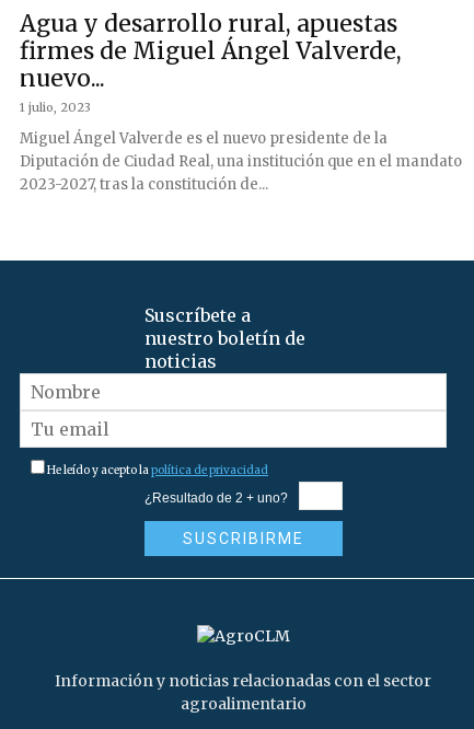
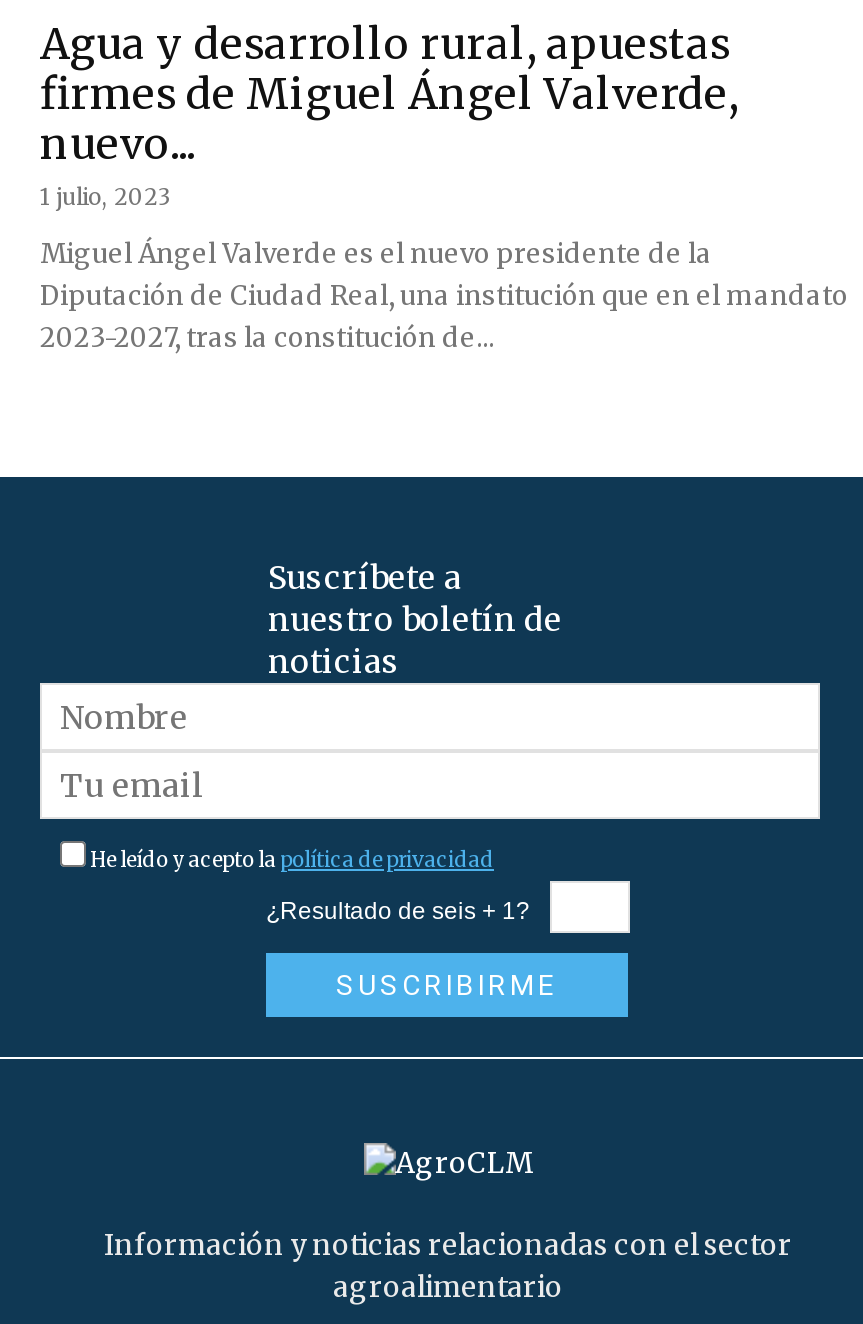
[144,490,287,506] ¿Resultado de 2 + uno? -> [266,896,530,924] ¿Resultado de seis + 1?

